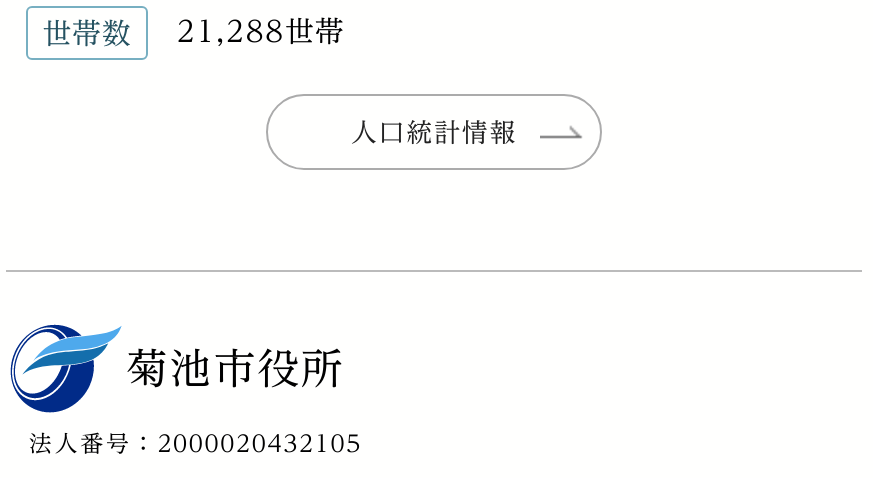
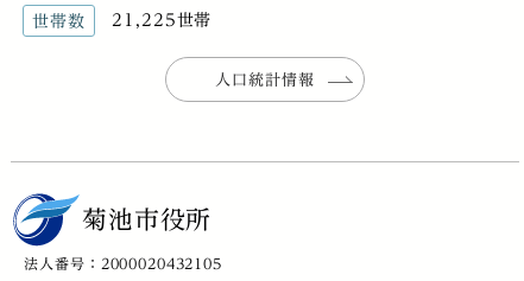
[42,16,345,48] 世帯数 21,288世帯 -> [32,11,212,30] 世帯数 21,225世帯

